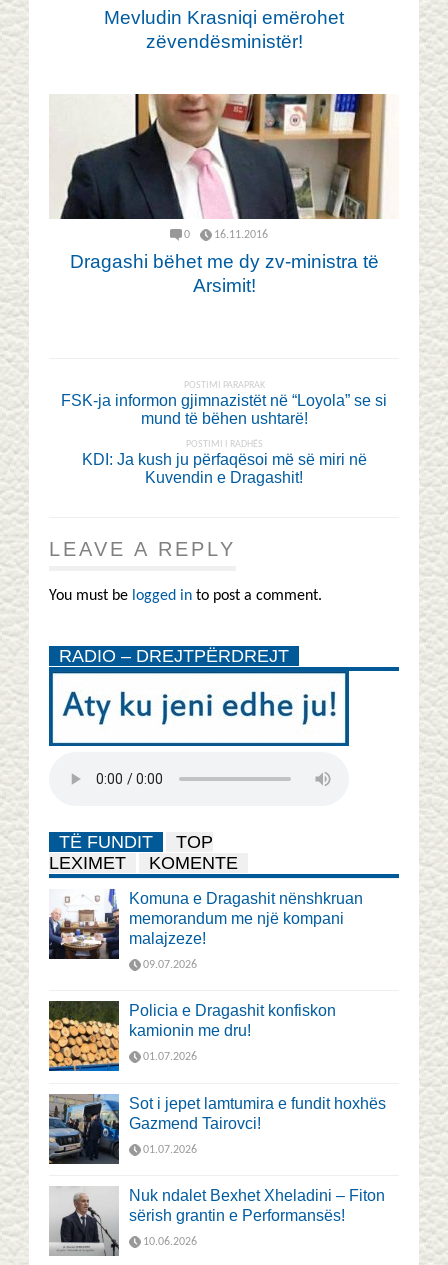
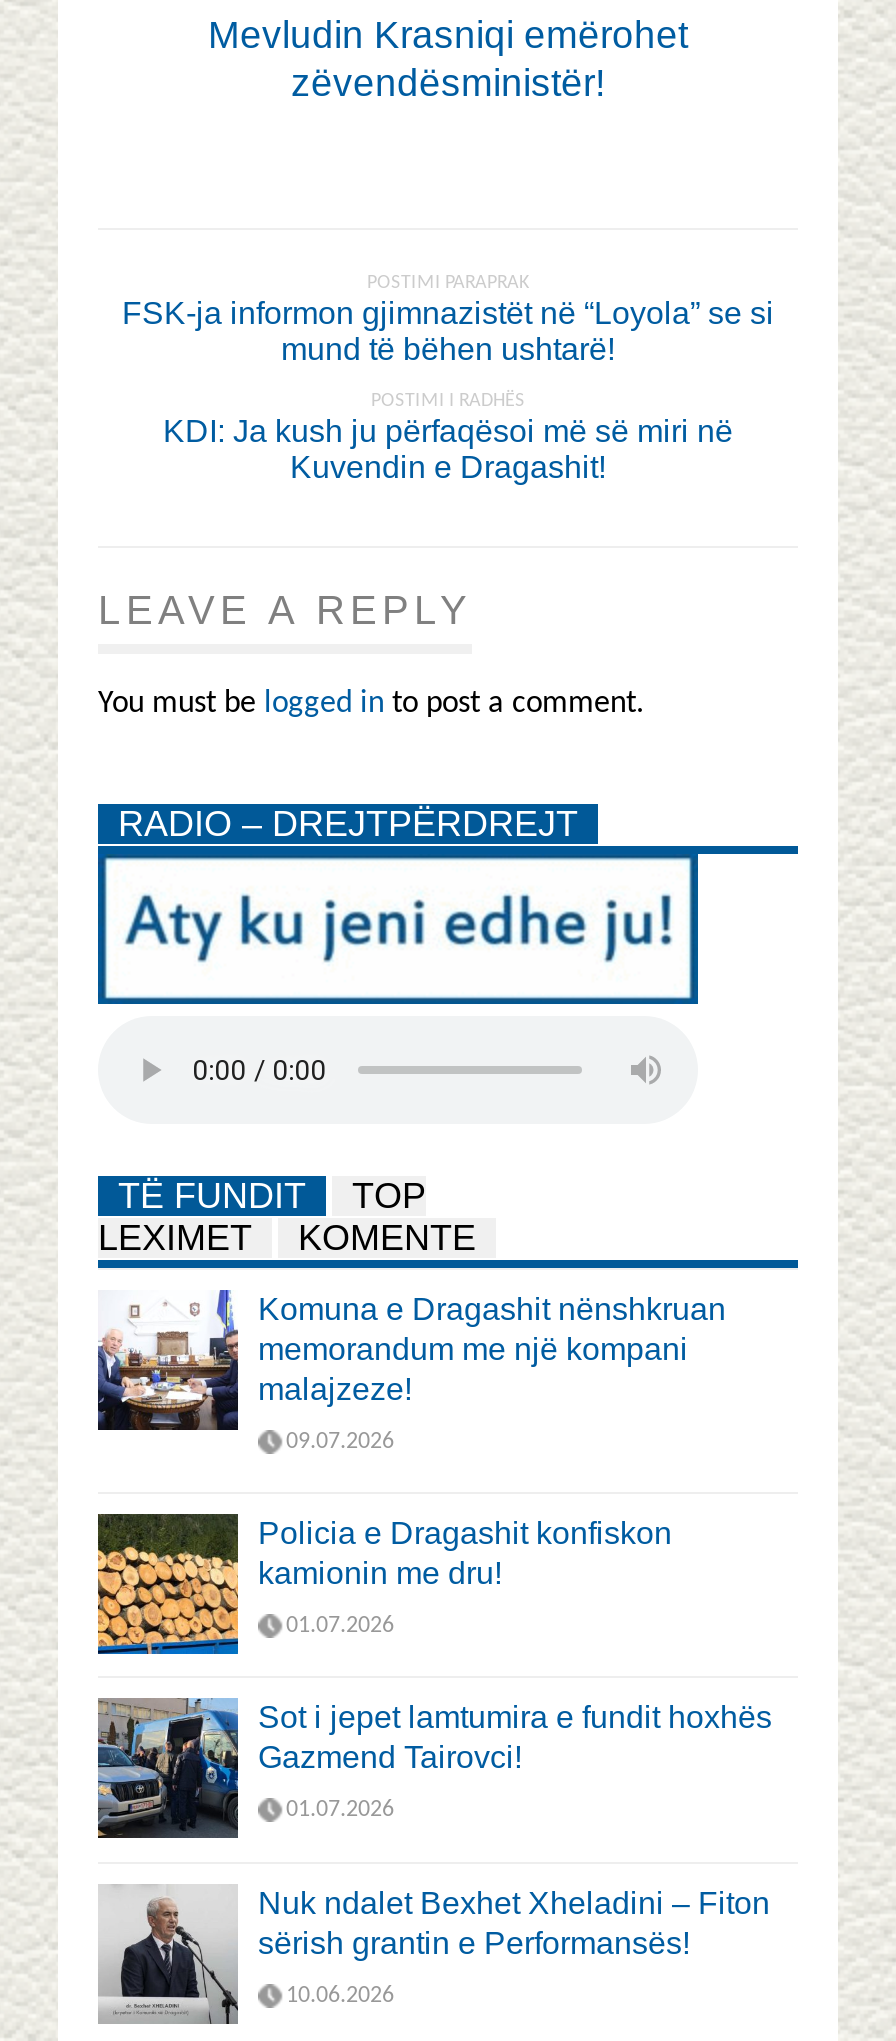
[50,93,387,296] [image] | 0 | 16.11.2016 | Dragashi bëhet me dy zv-ministra të | Arsimit! -> none

